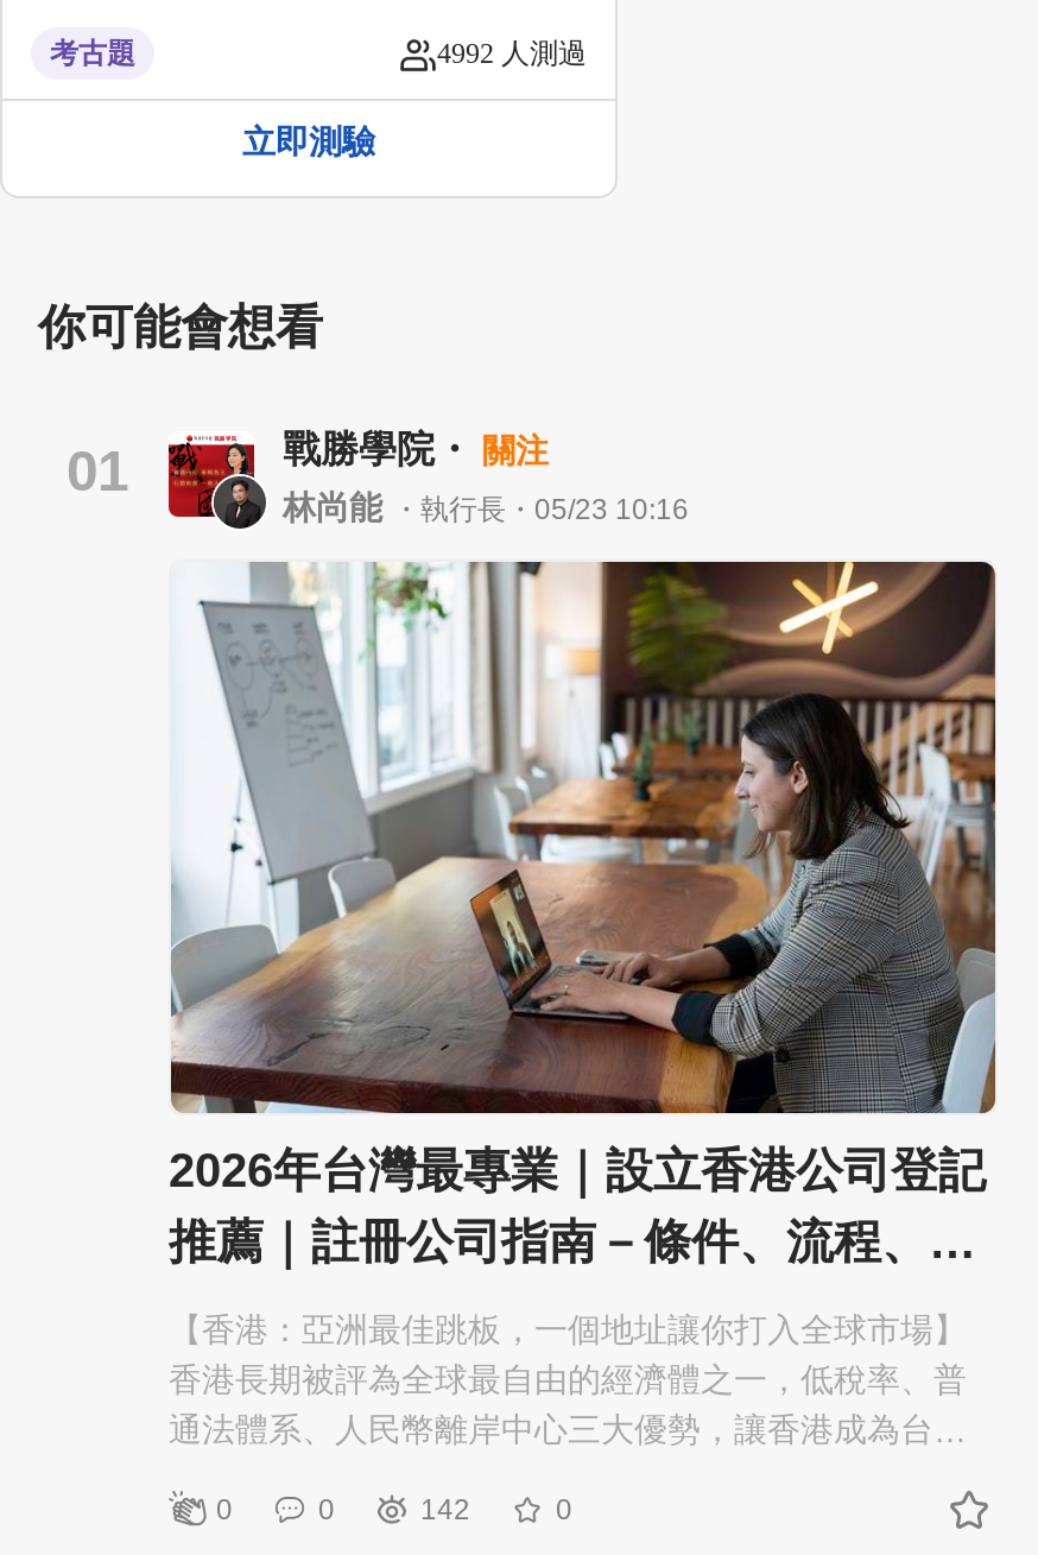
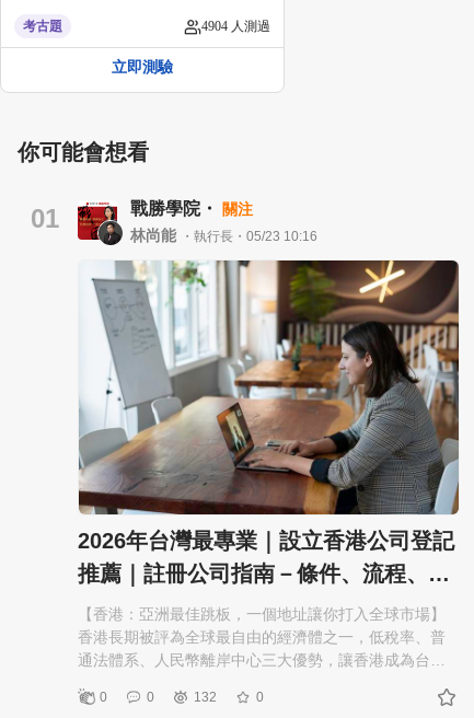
[437,37,587,70] 4992 人測過 -> [201,19,270,34] 4904 人測過
[420,1494,470,1527] 142 -> [194,690,217,705] 132

